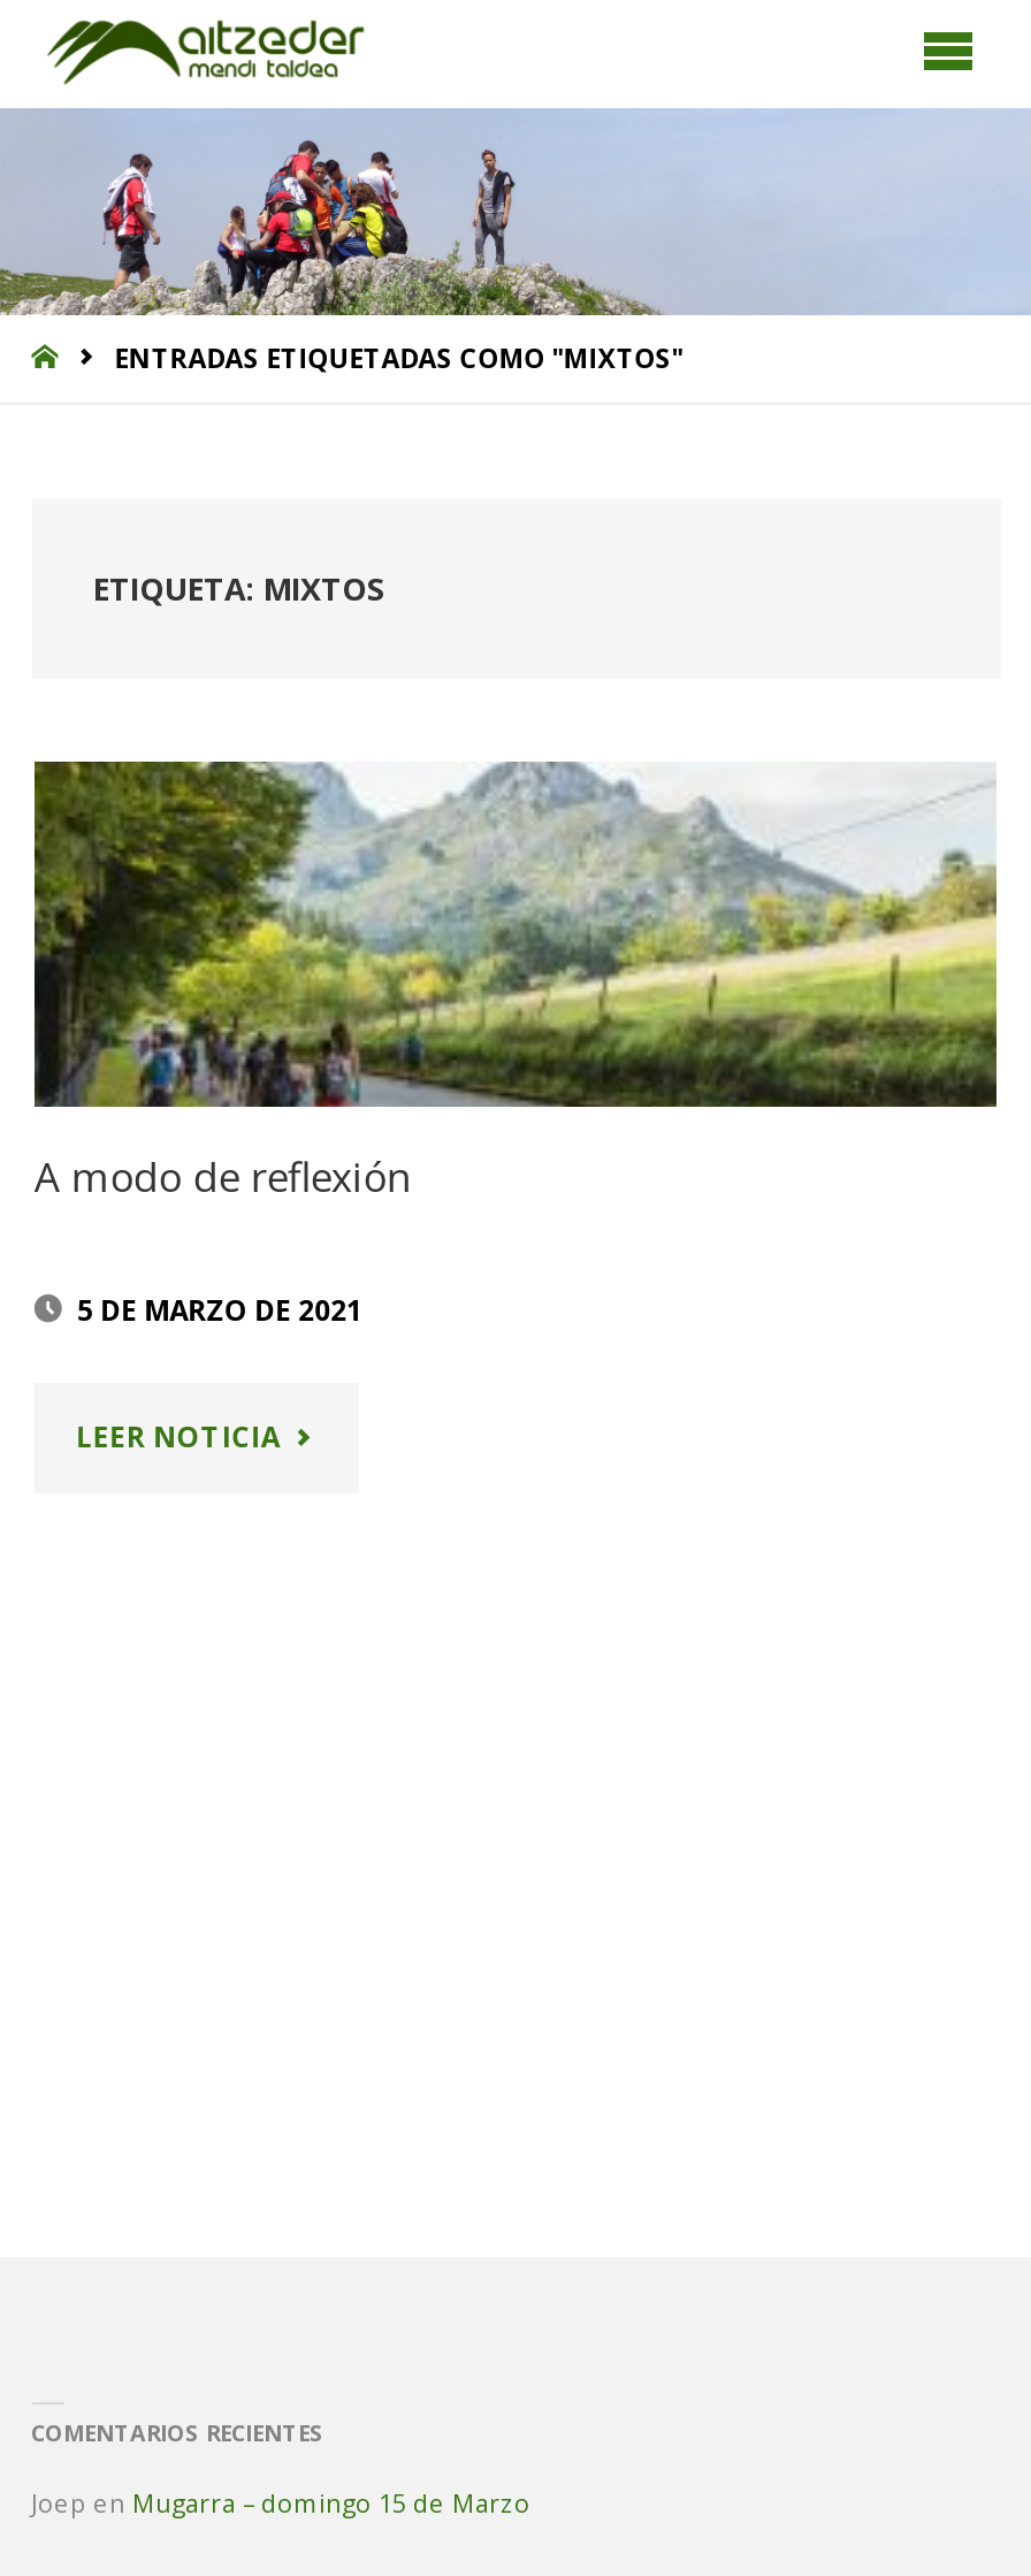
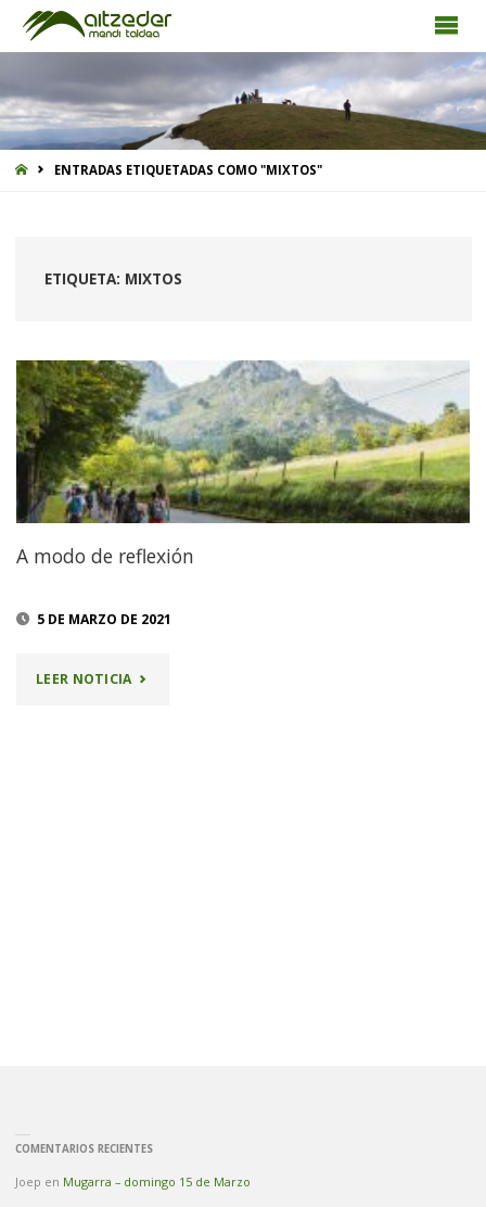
[7,110,1024,318] [image] -> [3,52,483,151] [image]

